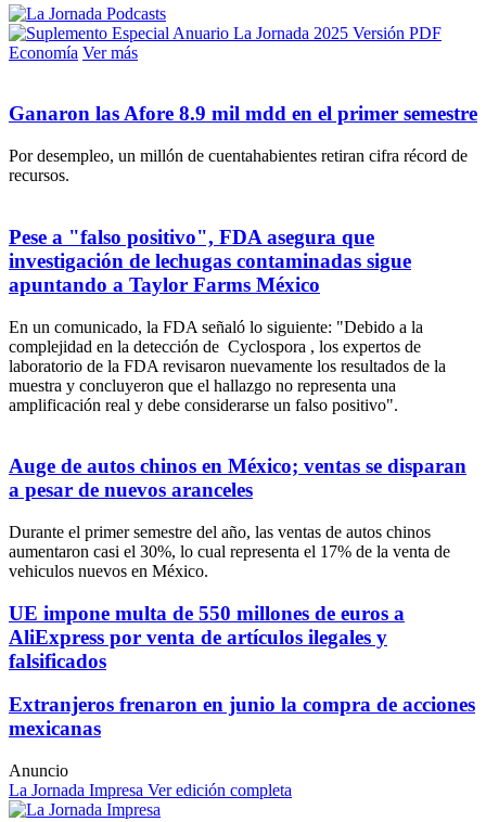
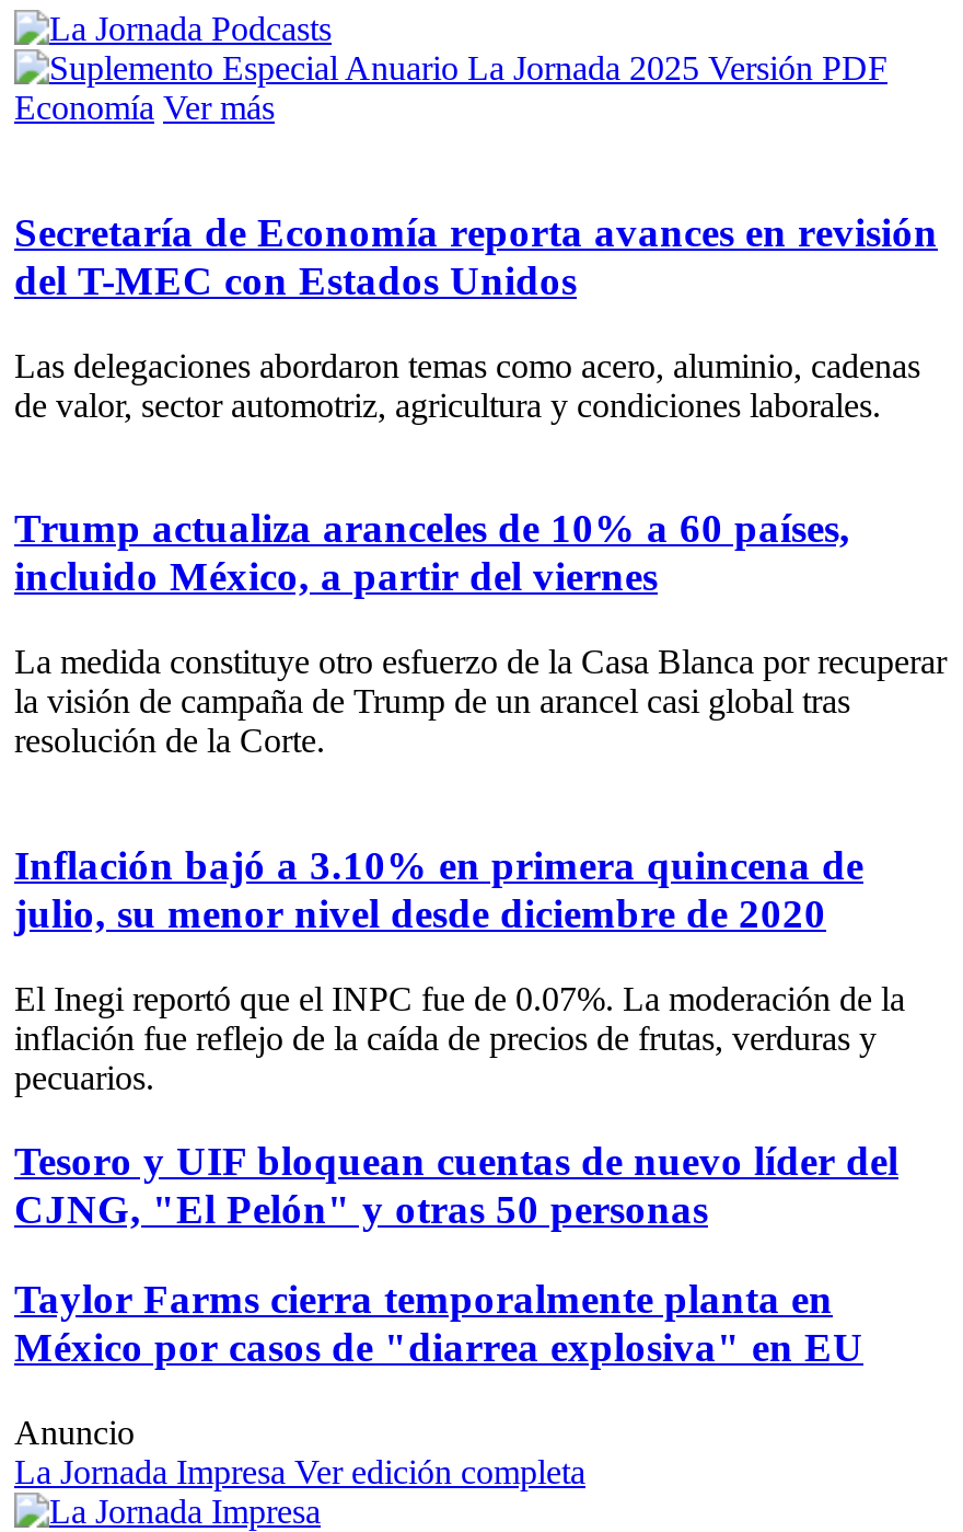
[9,102,477,125] Ganaron las Afore 8.9 mil mdd en el primer semestre -> [14,209,938,303] Secretaría de Economía reporta avances en revisión | del T-MEC con Estados Unidos
[9,147,468,184] Por desempleo, un millón de cuentahabientes retiran cifra récord de | recursos. -> [14,346,920,423] Las delegaciones abordaron temas como acero, aluminio, cadenas | de valor, sector automotriz, agricultura y condiciones laborales.
[9,225,411,296] Pese a "falso positivo", FDA asegura que | investigación de lechugas contaminadas sigue | apuntando a Taylor Farms México -> [14,505,850,600] Trump actualiza aranceles de 10% a 60 países, | incluido México, a partir del viernes
[9,317,446,414] En un comunicado, la FDA señaló lo siguiente: "Debido a la | complejidad en la detección de Cyclospora , los expertos de | laboratorio de la FDA revisaron nuevamente los resultados de la | muestra y concluyeron que el hallazgo no representa una | amplificación real y debe considerarse un falso positivo". -> [14,643,947,759] La medida constituye otro esfuerzo de la Casa Blanca por recuperar | la visión de campaña de Trump de un arancel casi global tras | resolución de la Corte.
[9,455,466,501] Auge de autos chinos en México; ventas se disparan | a pesar de nuevos aranceles -> [14,841,863,936] Inflación bajó a 3.10% en primera quincena de | julio, su menor nivel desde diciembre de 2020
[9,523,450,580] Durante el primer semestre del año, las ventas de autos chinos | aumentaron casi el 30%, lo cual representa el 17% de la venta de | vehiculos nuevos en México. -> [14,979,905,1095] El Inegi reportó que el INPC fue de 0.07%. La moderación de la | inflación fue reflejo de la caída de precios de frutas, verduras y | pecuarios.
[9,602,405,672] UE impone multa de 550 millones de euros a | AliExpress por venta de artículos ilegales y | falsificados -> [14,1138,898,1232] Tesoro y UIF bloquean cuentas de nuevo líder del | CJNG, "El Pelón" y otras 50 personas
[9,693,475,740] Extranjeros frenaron en junio la compra de acciones | mexicanas -> [14,1276,863,1370] Taylor Farms cierra temporalmente planta en | México por casos de "diarrea explosiva" en EU

